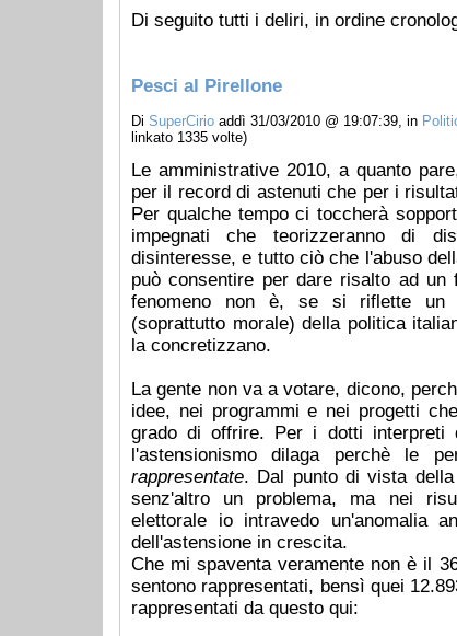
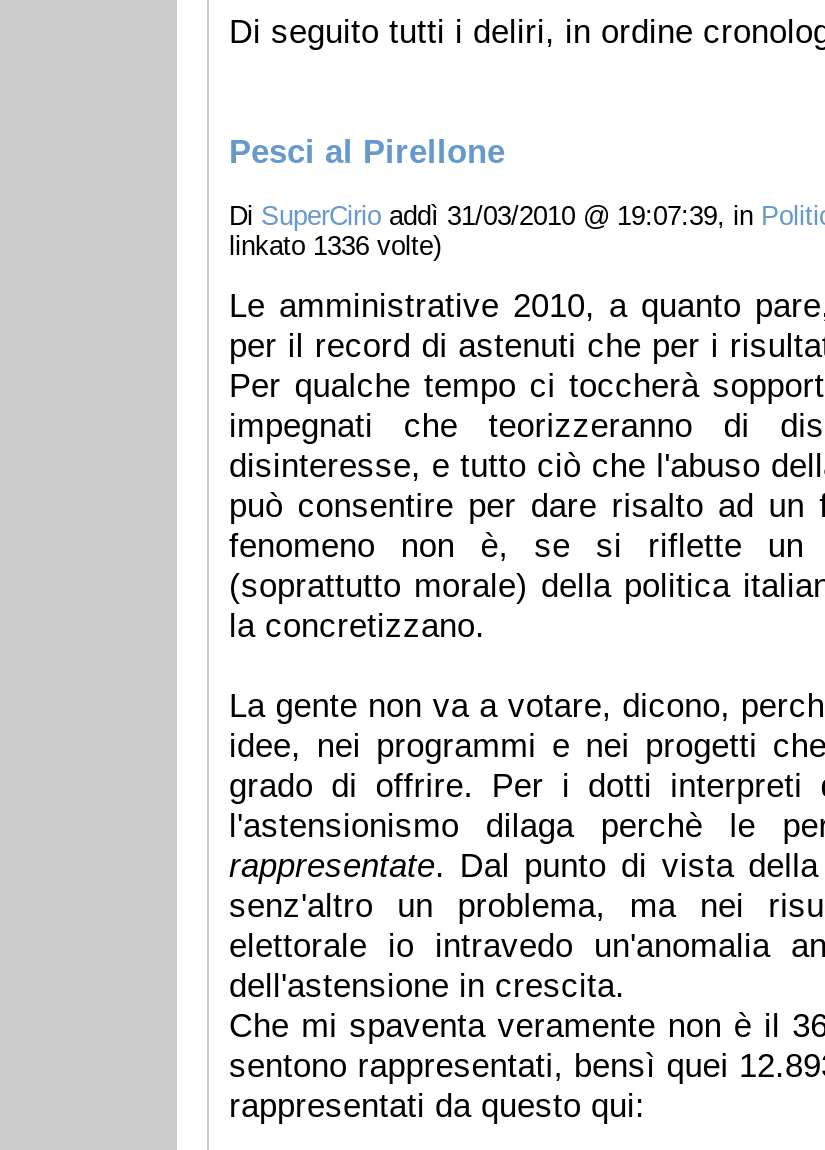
[131,129,247,145] linkato 1335 volte) -> [229,230,441,260] linkato 1336 volte)

